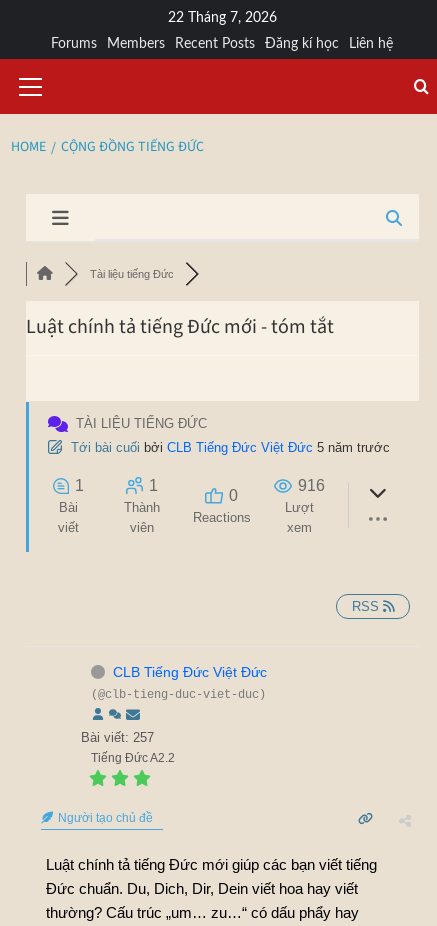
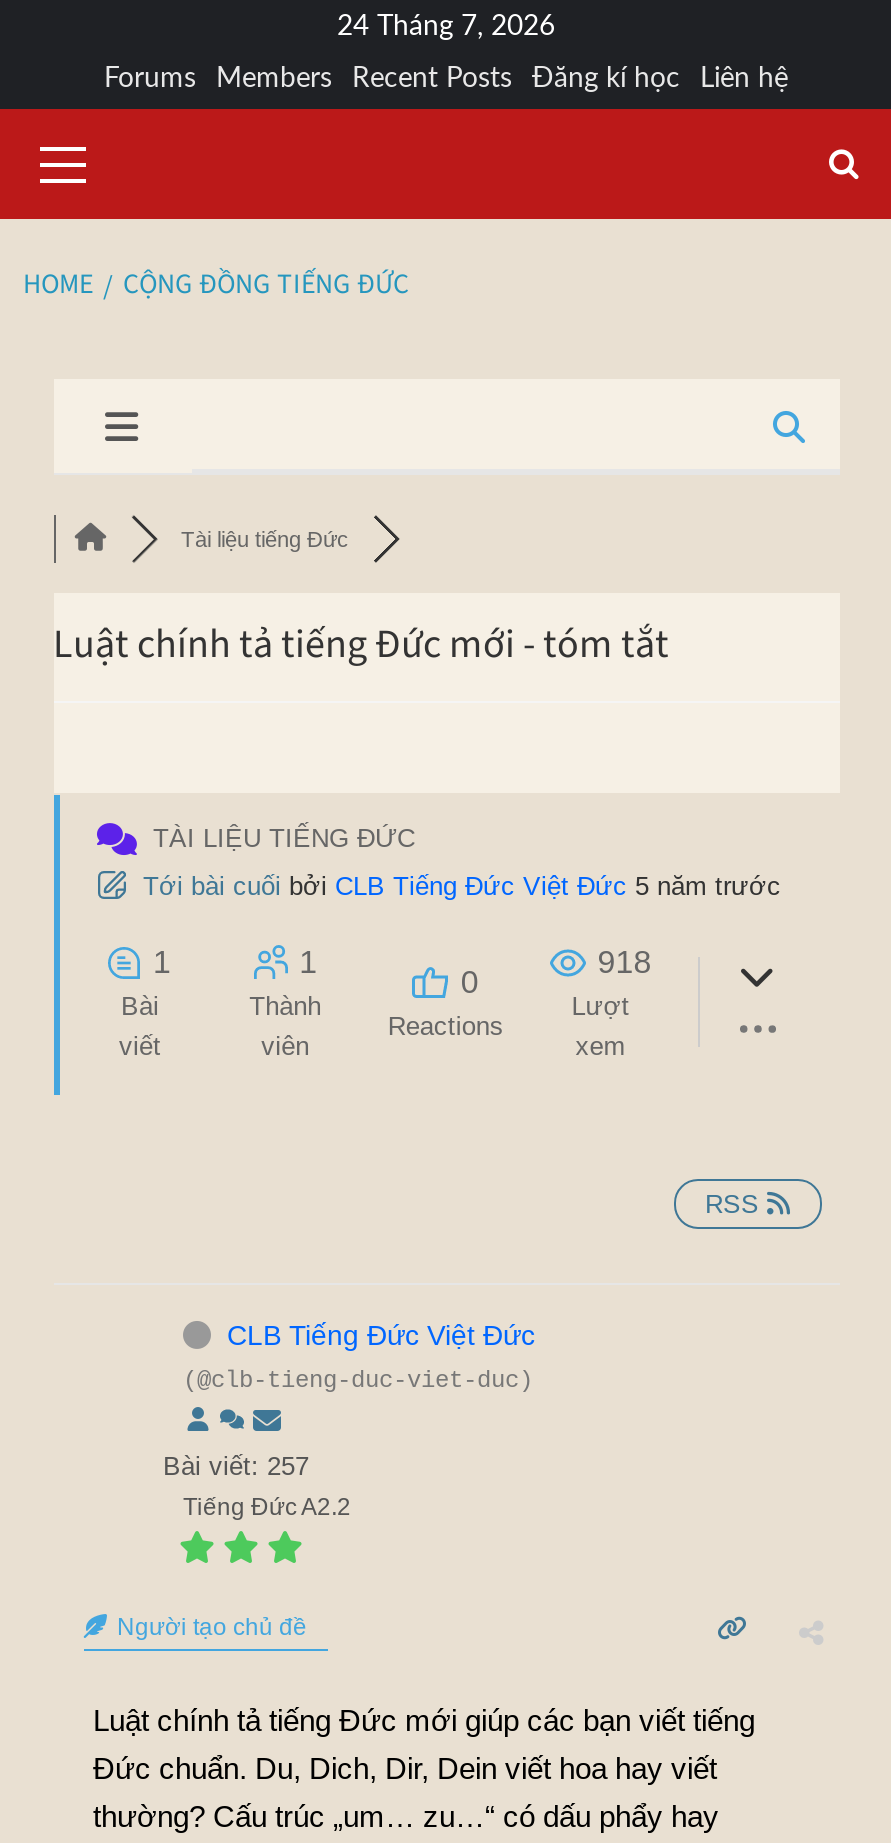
[167,11,276,25] 22 Tháng 7, 2026 -> [337,13,555,41] 24 Tháng 7, 2026
[298,477,325,494] 916 -> [597,945,651,979] 918

